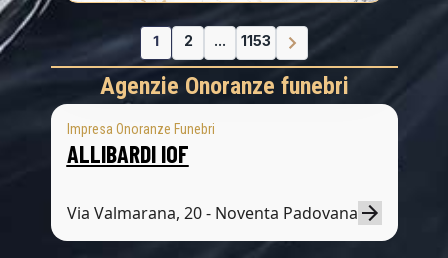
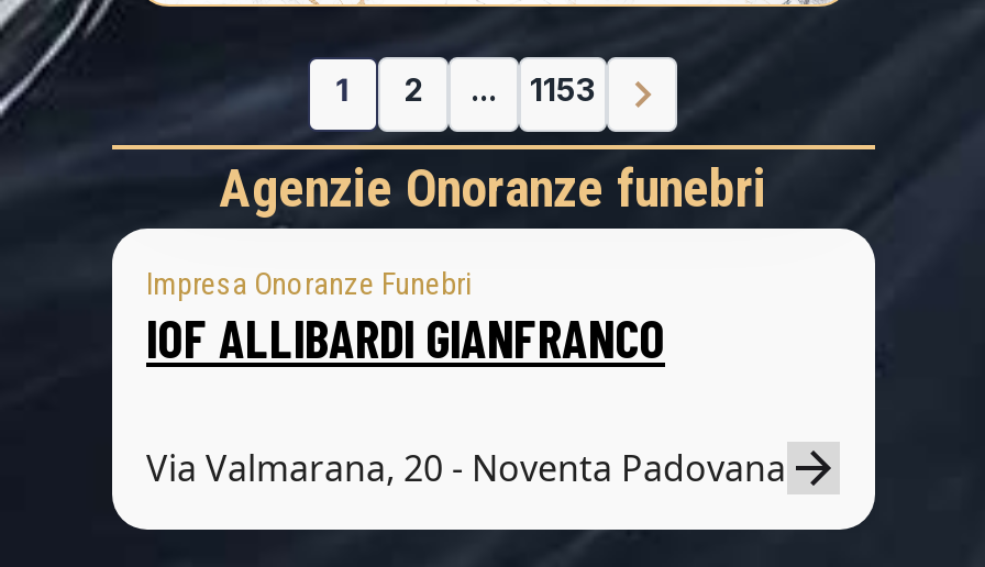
[66,139,188,168] ALLIBARDI IOF -> [146,305,665,369] IOF ALLIBARDI GIANFRANCO

